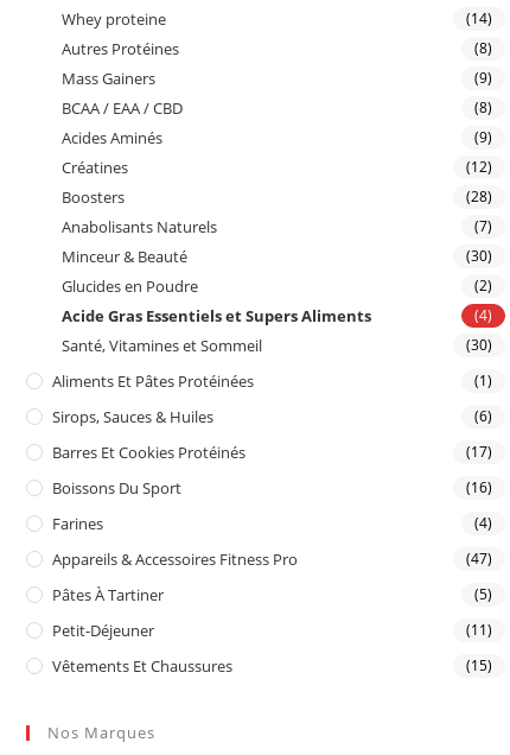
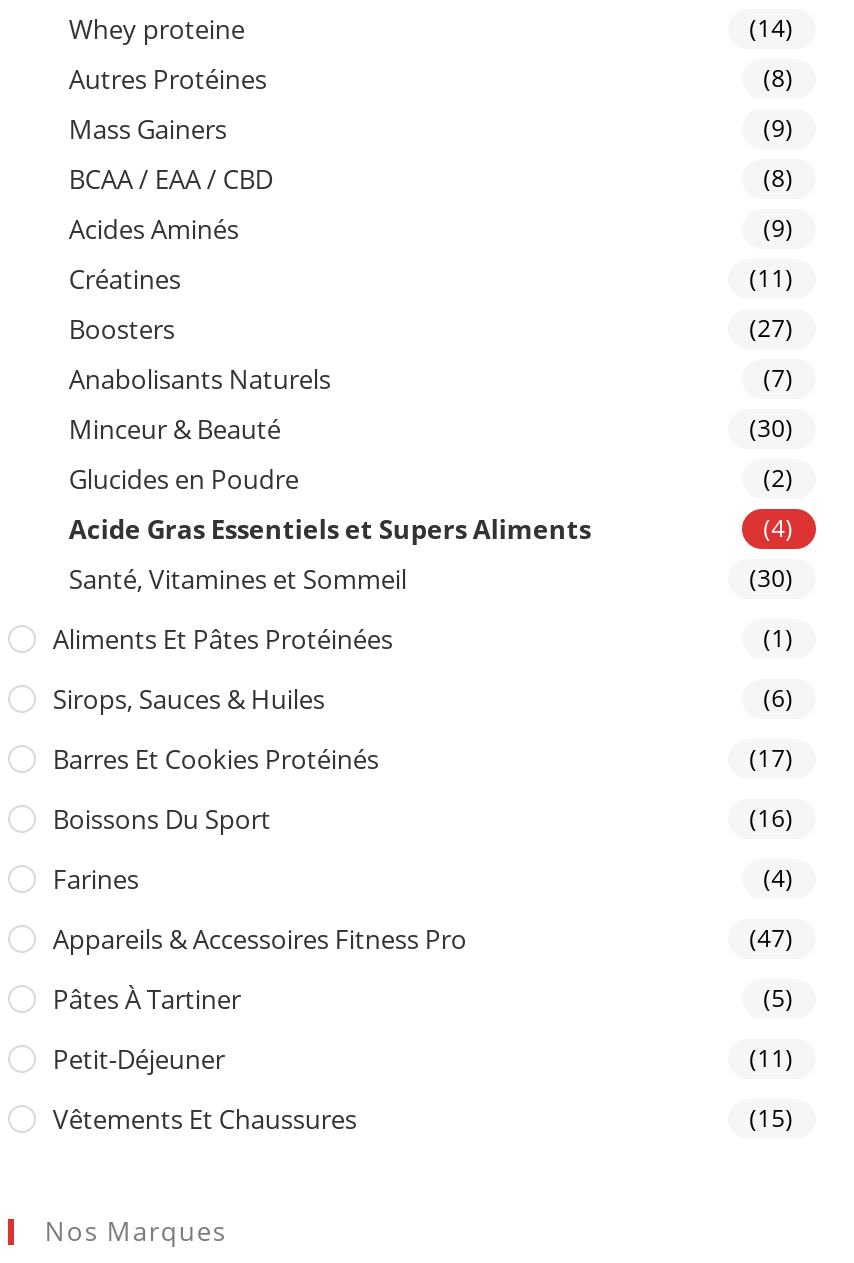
[466,157,492,177] (12) -> [749,261,793,295] (11)
[466,186,492,207] (28) -> [749,311,793,345] (27)

